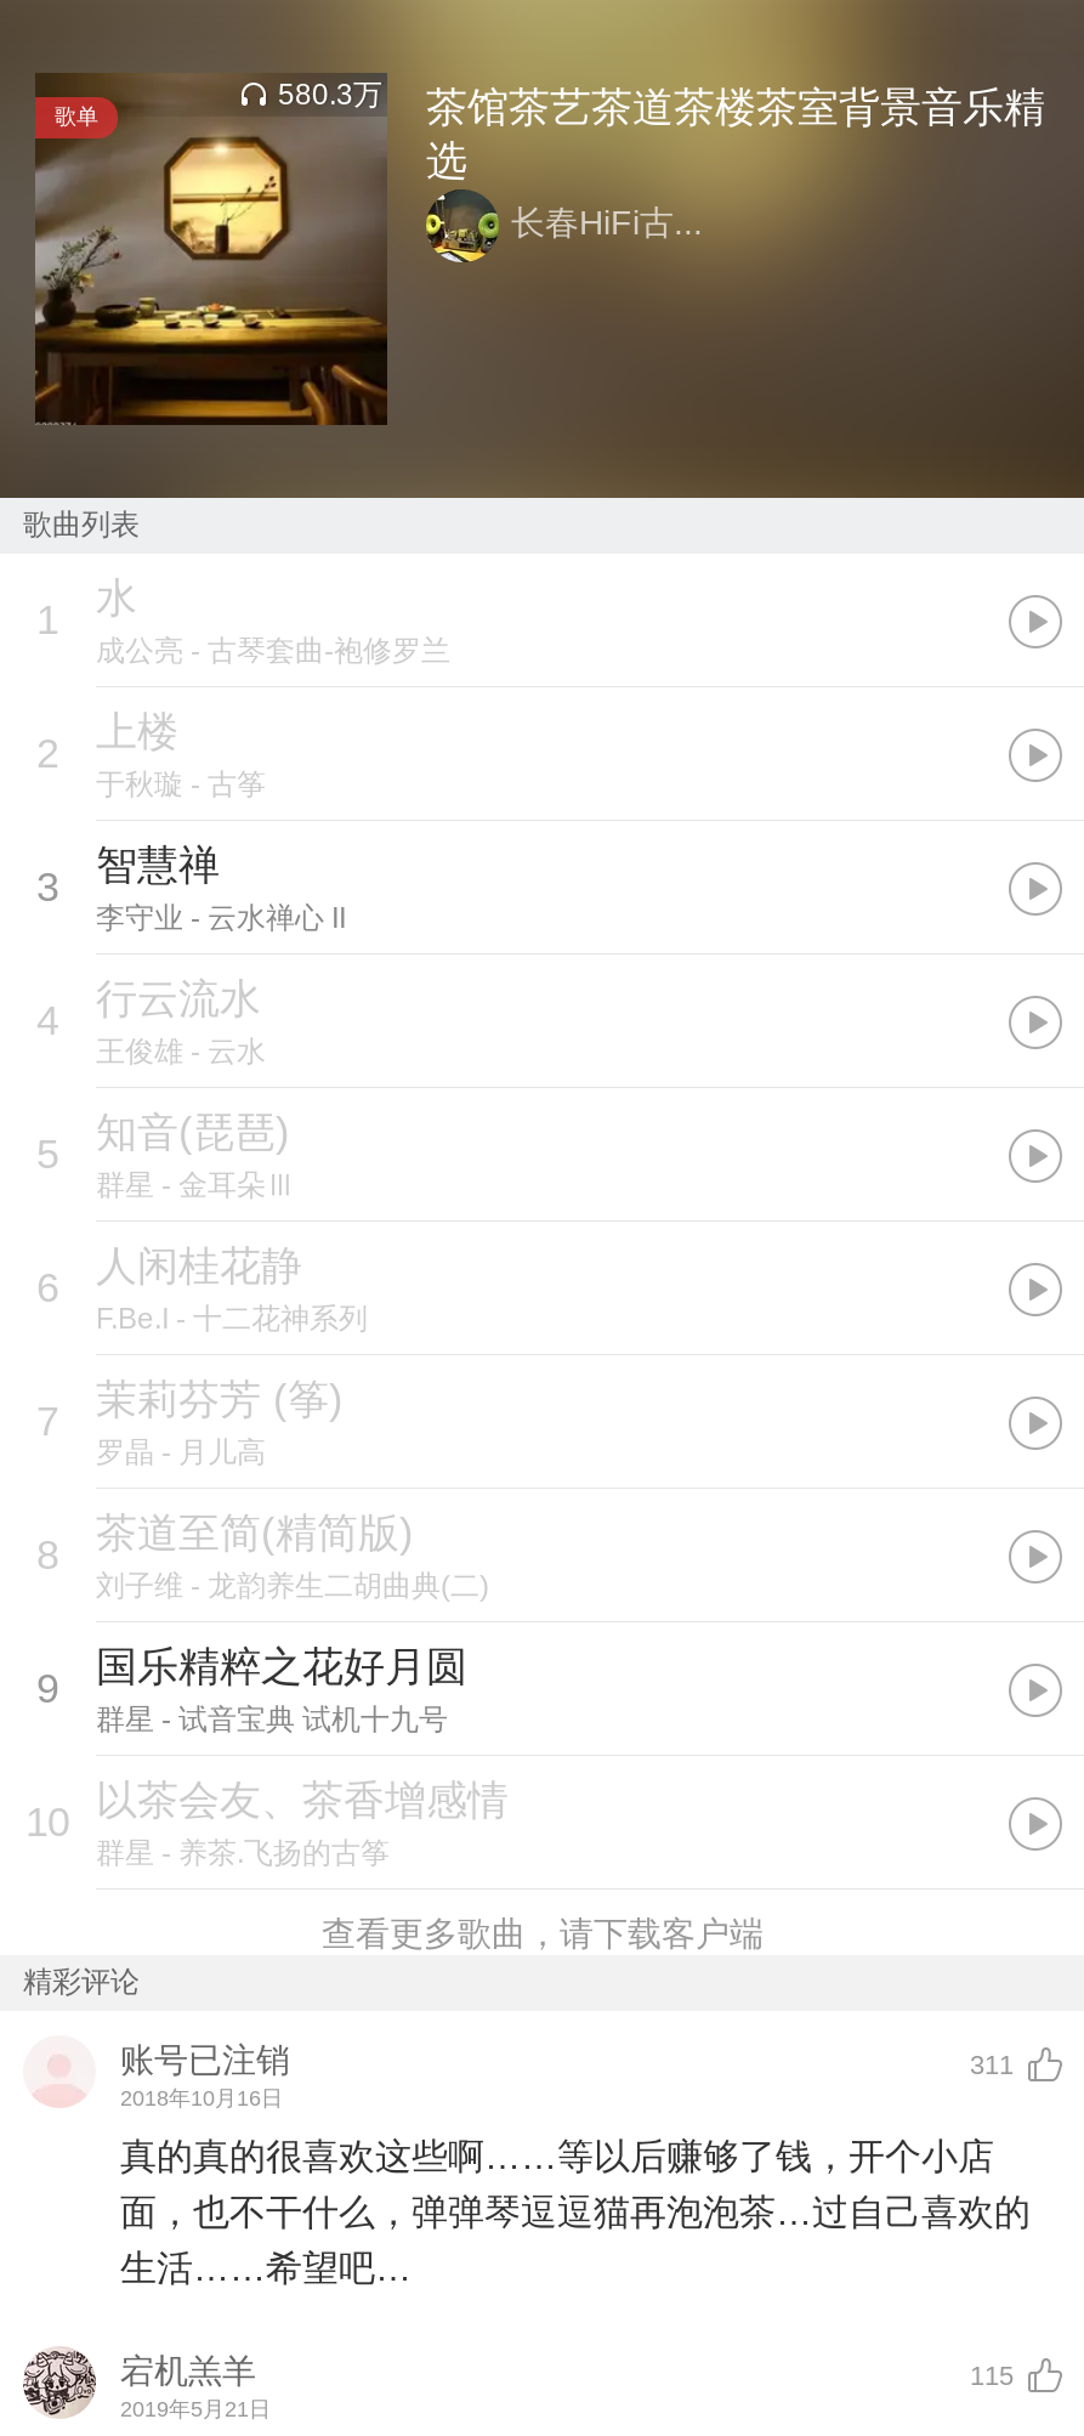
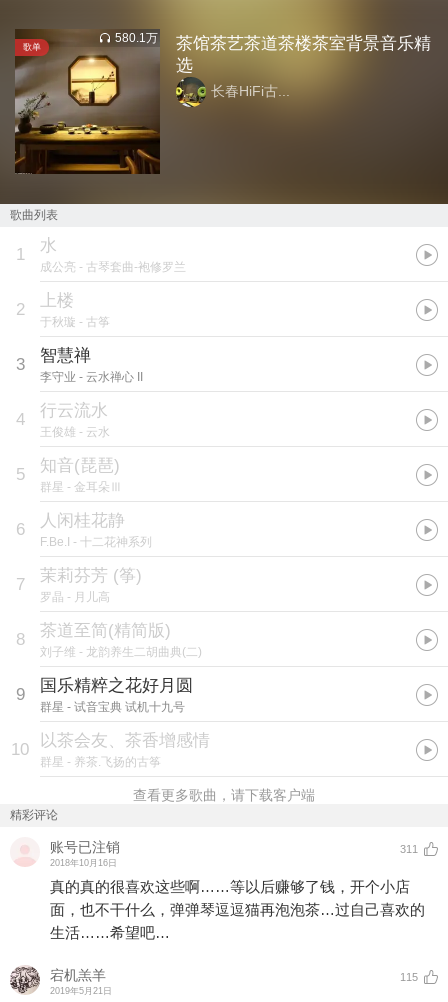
[278,78,1045,131] 580.3万 茶馆茶艺茶道茶楼茶室背景音乐精 -> [115,31,431,53] 580.1万 茶馆茶艺茶道茶楼茶室背景音乐精

